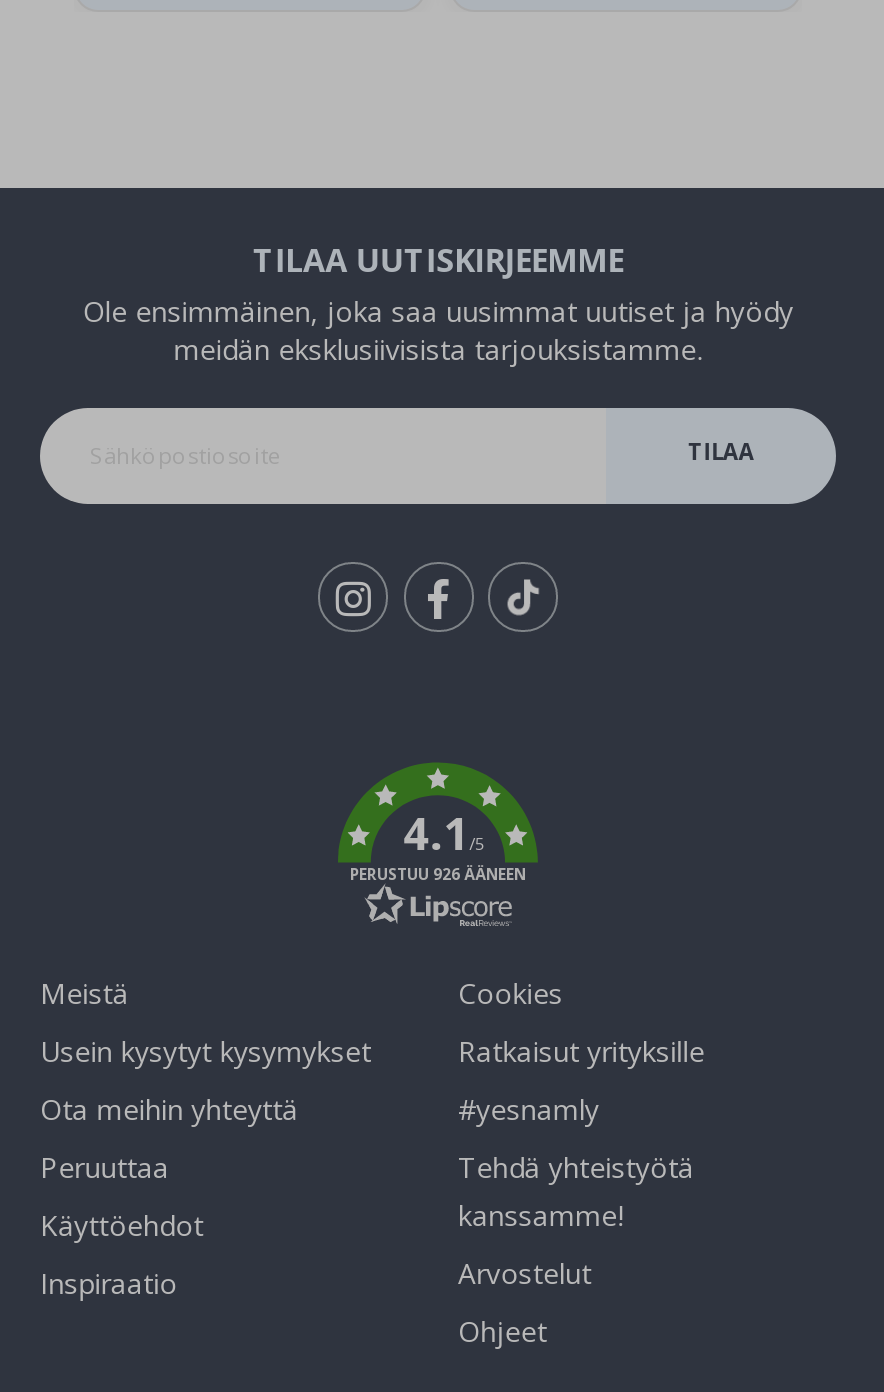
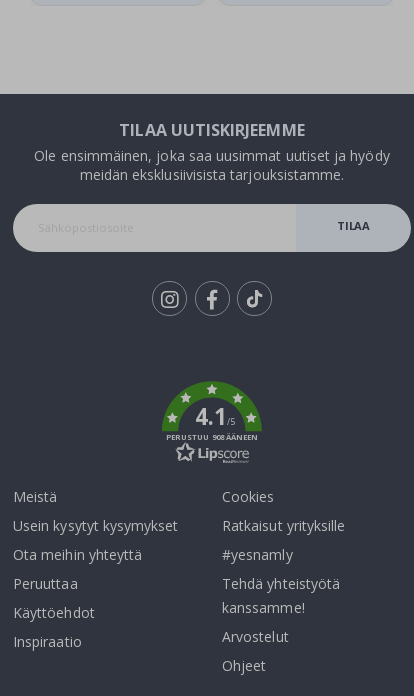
[350,865,526,885] PERUSTUU 926 ÄÄNEEN -> [166,433,257,443] PERUSTUU 908 ÄÄNEEN

